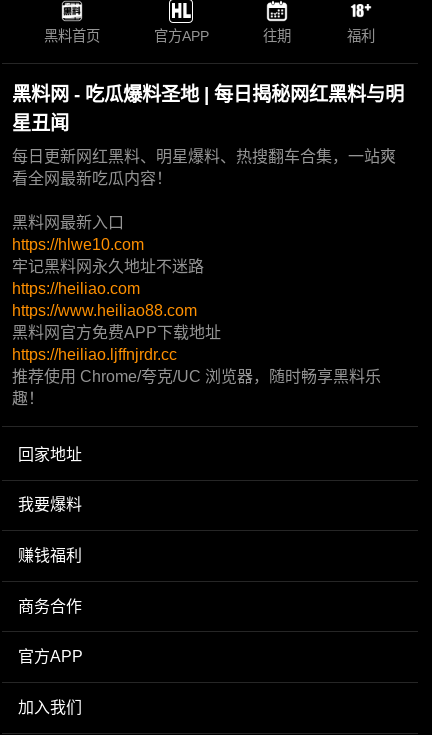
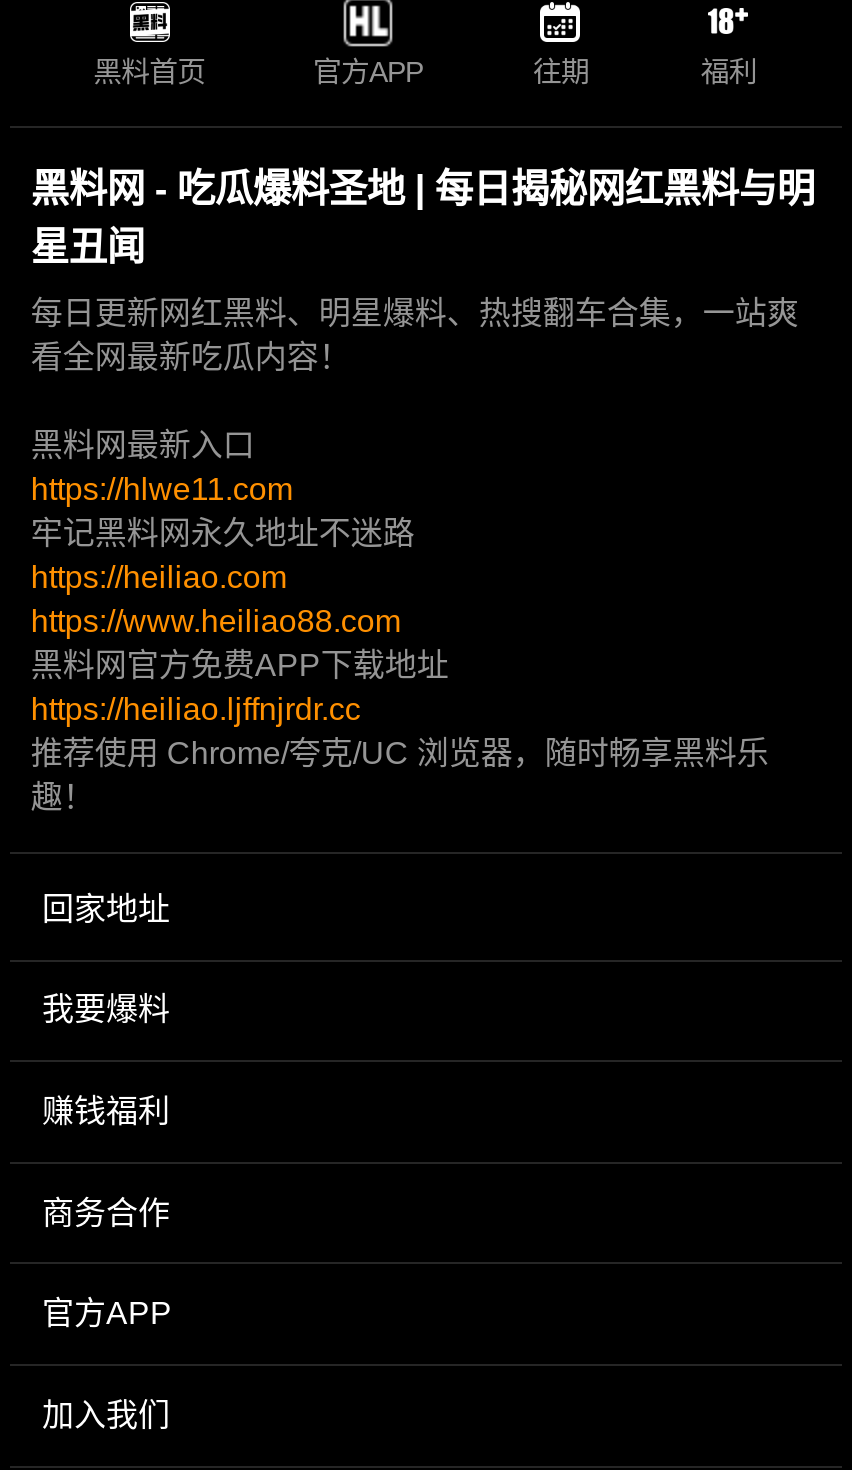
[12,236,144,253] https://hlwe10.com -> [31,472,293,506] https://hlwe11.com

